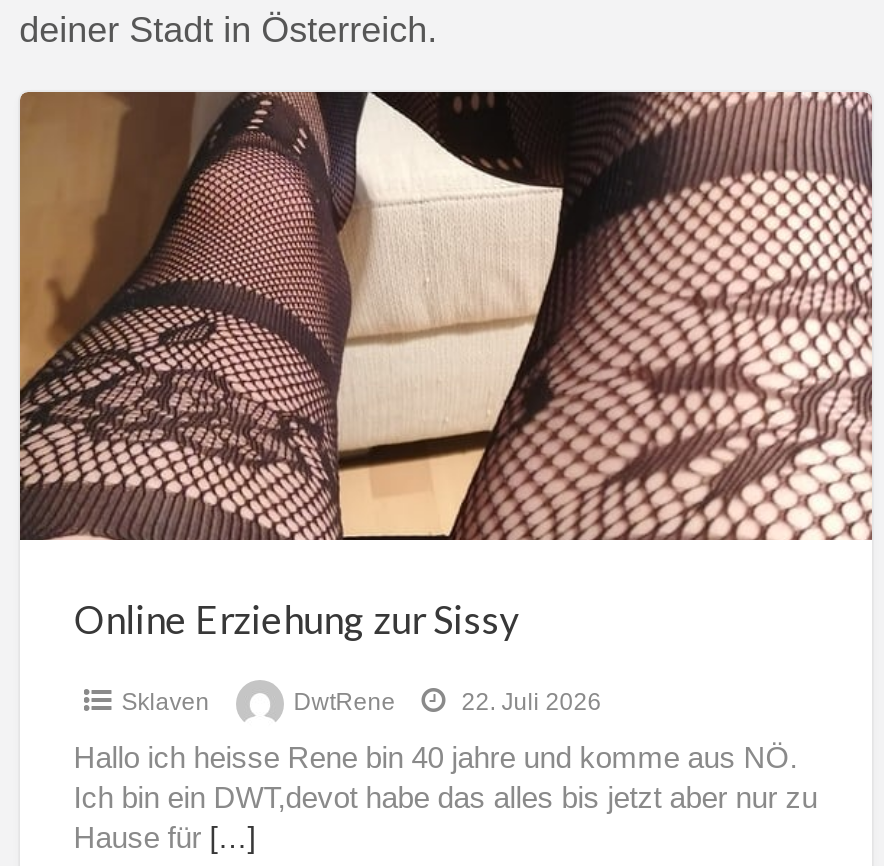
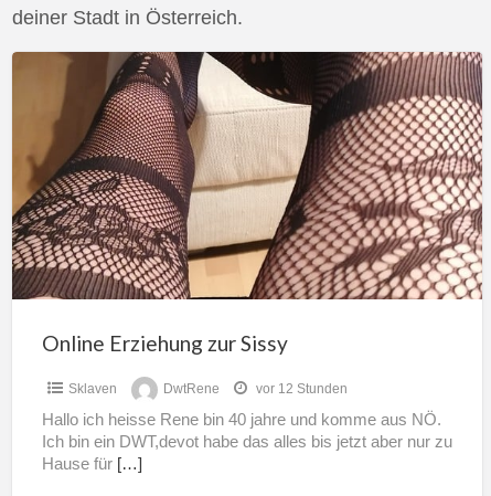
[455,688,601,716] 22. Juli 2026 -> [252,381,347,396] vor 12 Stunden

